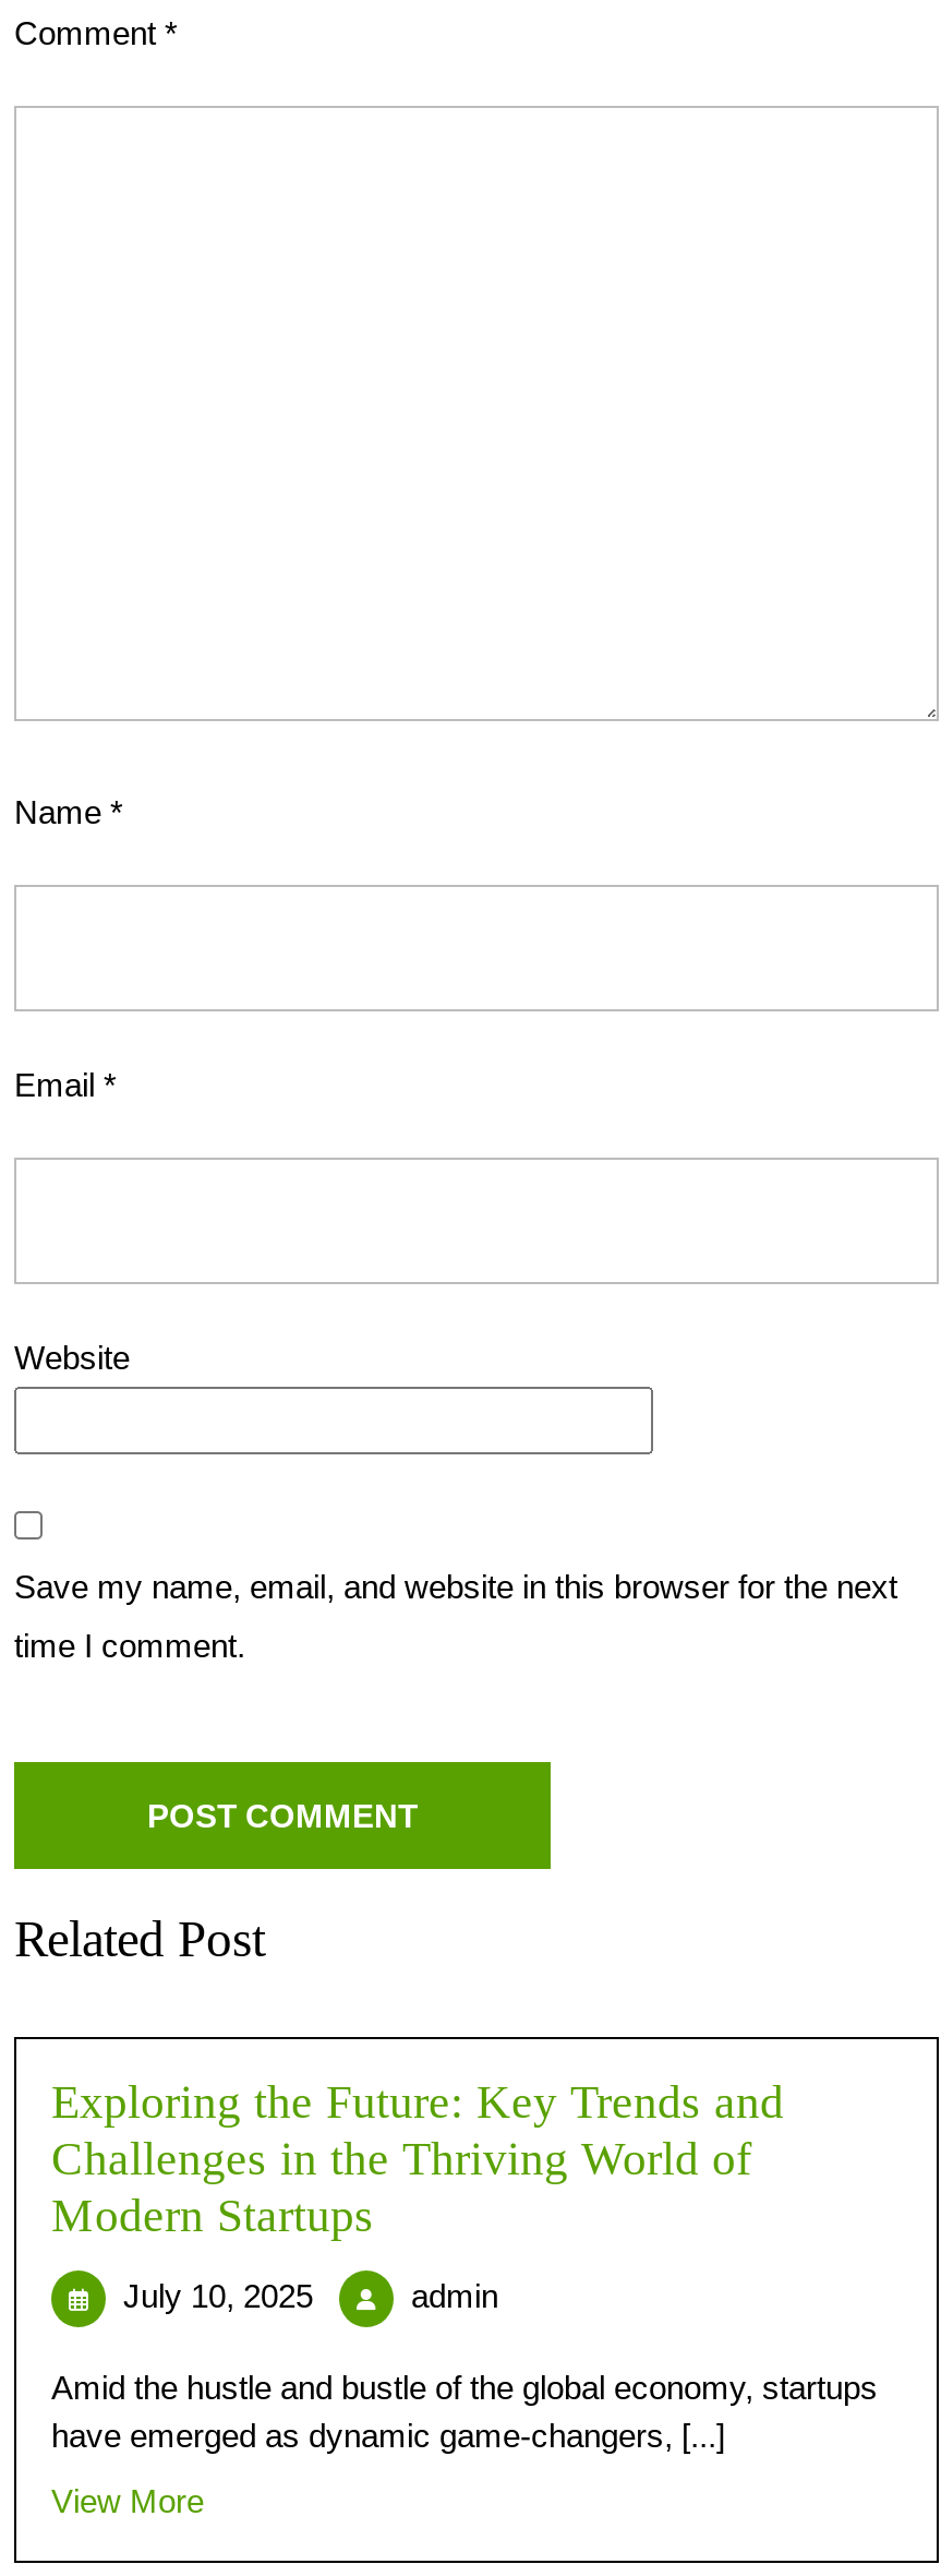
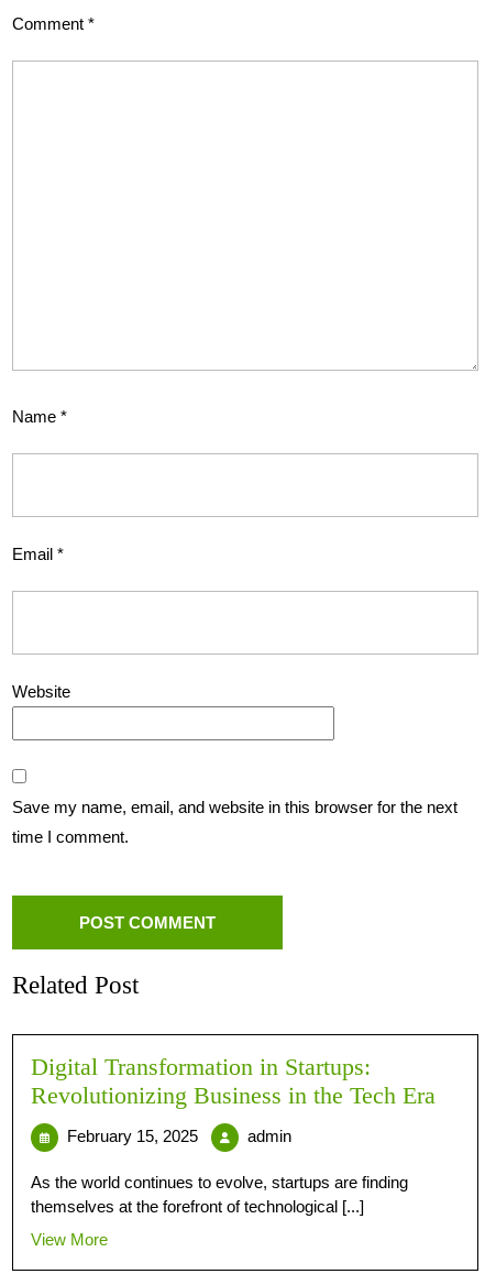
[51,2077,784,2243] Exploring the Future: Key Trends and | Challenges in the Thriving World of | Modern Startups -> [31,1055,436,1110] Digital Transformation in Startups: | Revolutionizing Business in the Tech Era
[123,2278,313,2315] July 10, 2025 -> [67,1127,198,1146] February 15, 2025
[51,2370,878,2455] Amid the hustle and bustle of the global economy, startups | have emerged as dynamic game-changers, [...] -> [31,1173,408,1216] As the world continues to evolve, startups are finding | themselves at the forefront of technological [...]

